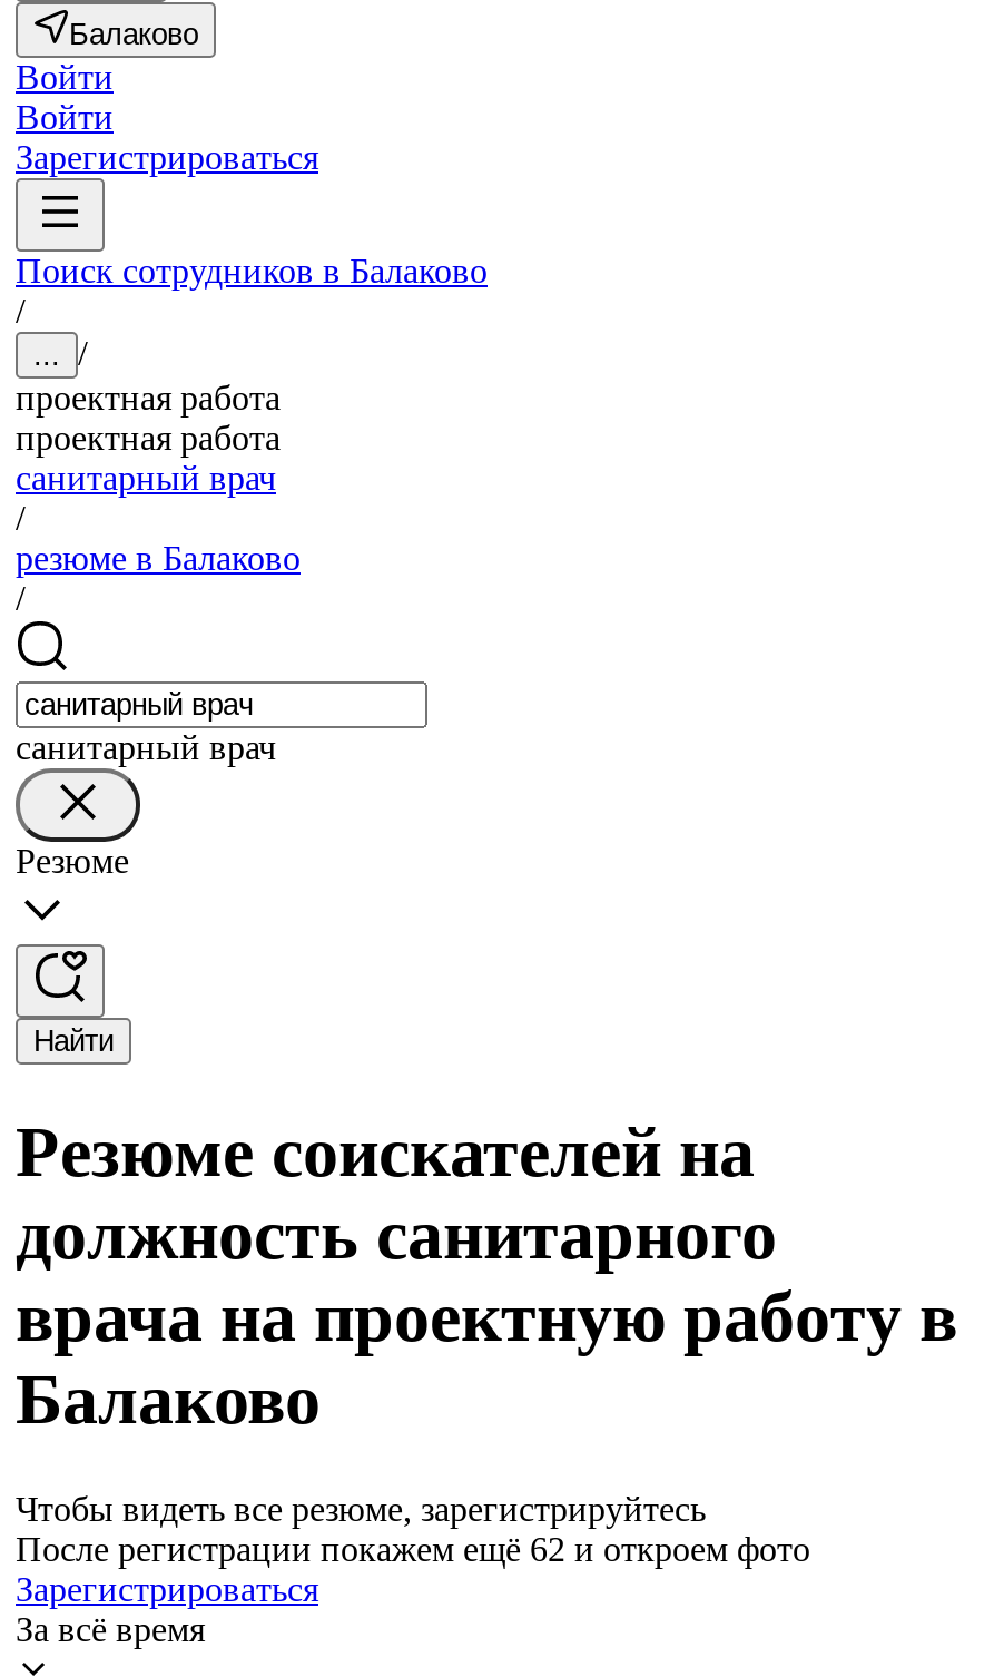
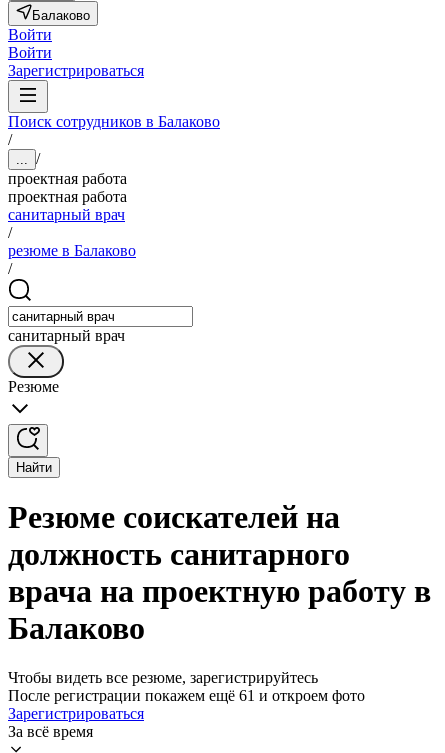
[16,1530,810,1568] После регистрации покажем ещё 62 и откроем фото -> [8,687,365,704] После регистрации покажем ещё 61 и откроем фото

